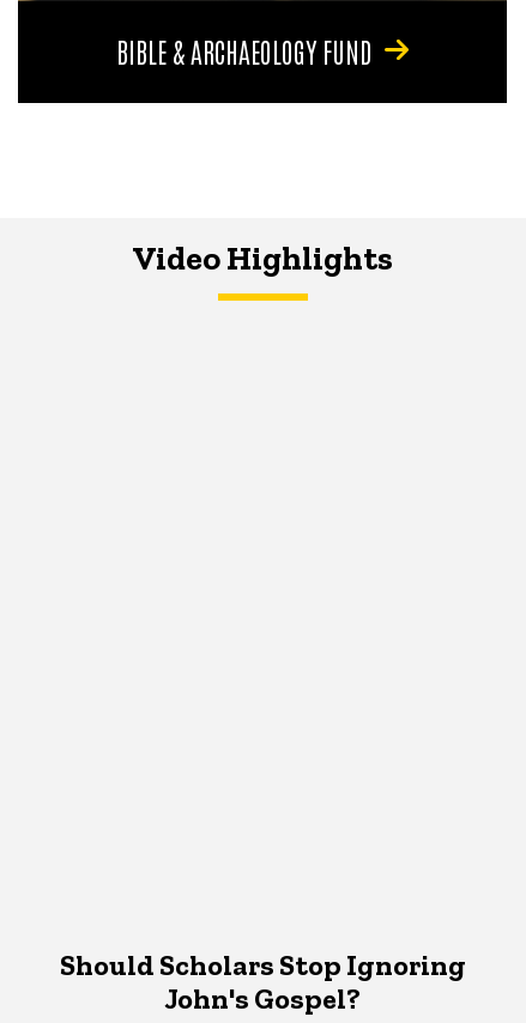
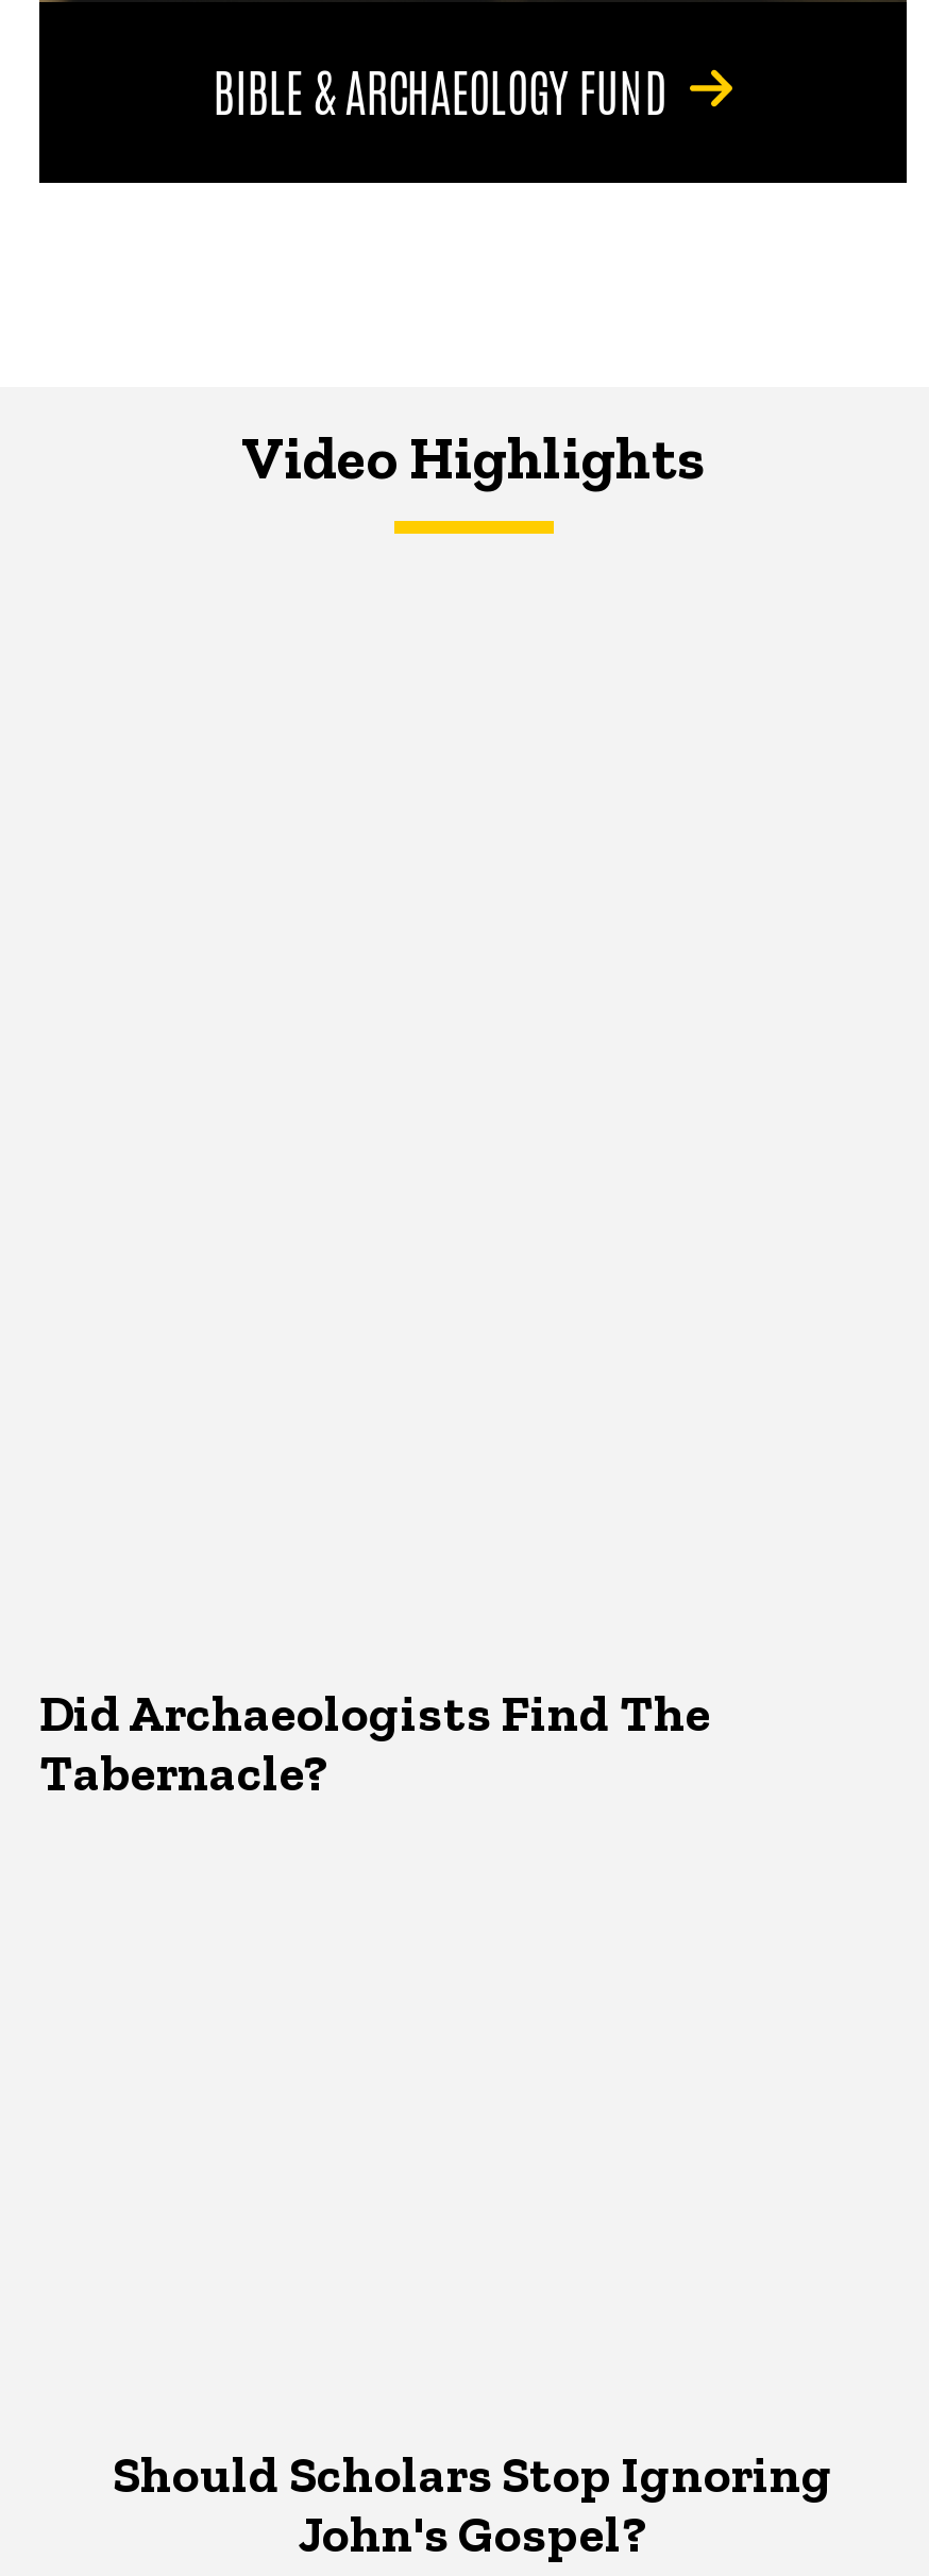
none -> [39,1682,711,1803] Did Archaeologists Find The | Tabernacle?

